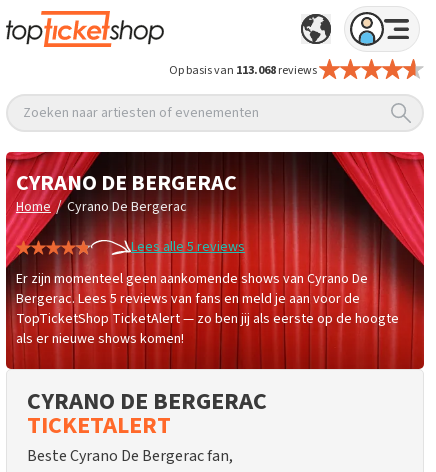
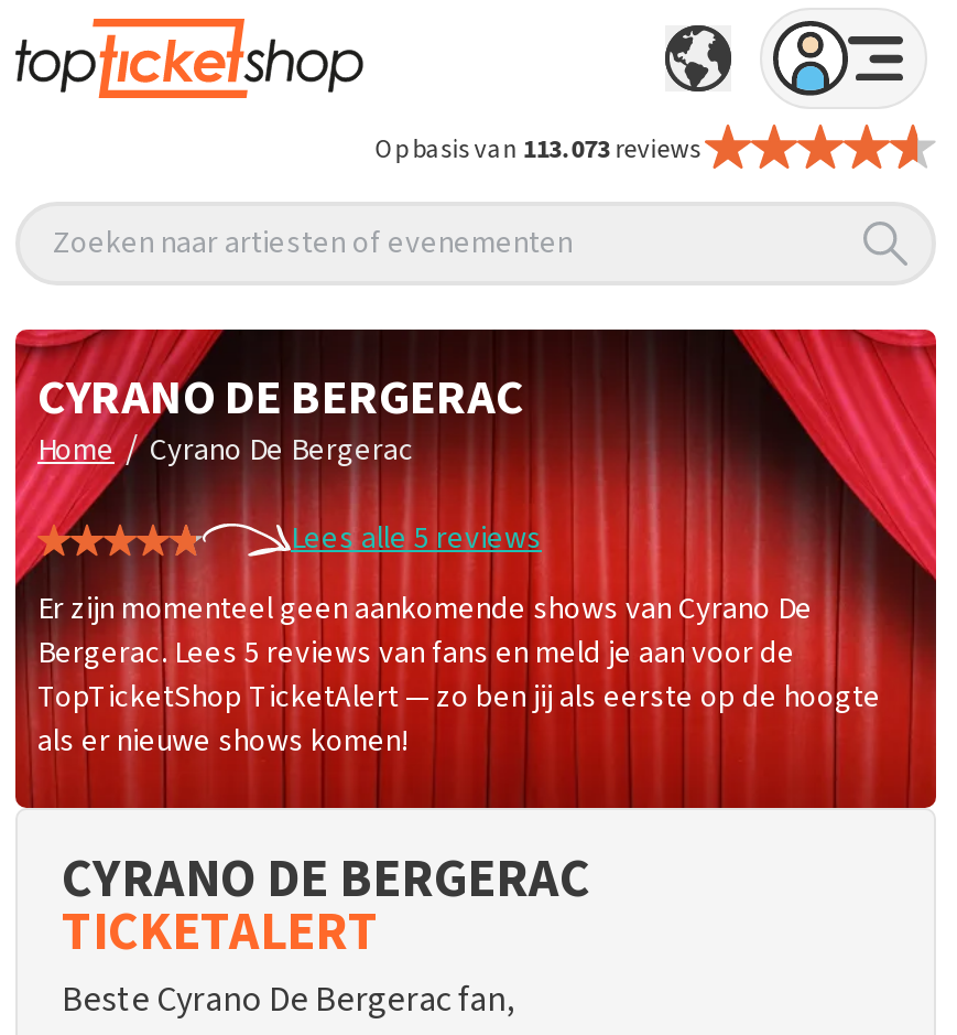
[169,62,317,79] Op basis van 113.068 reviews -> [375,131,701,169] Op basis van 113.073 reviews

